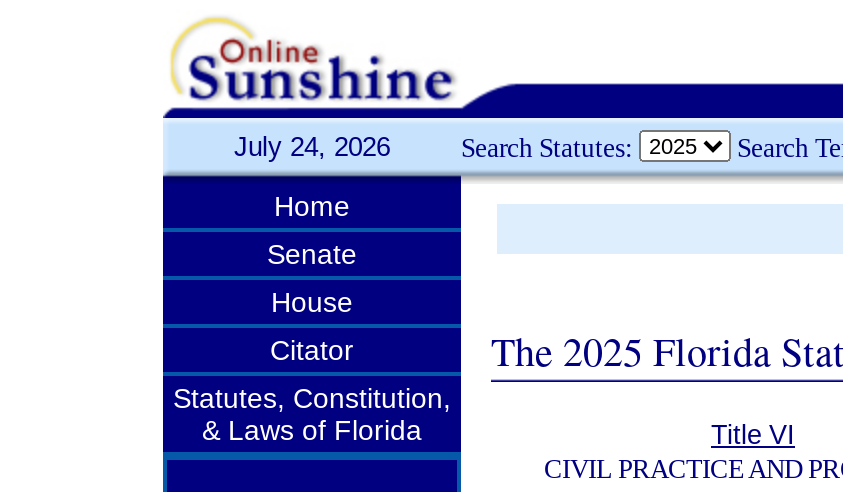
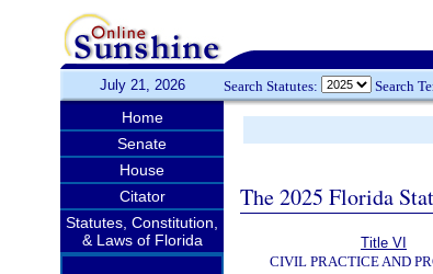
[234,132,390,162] July 24, 2026 -> [99,77,185,93] July 21, 2026

